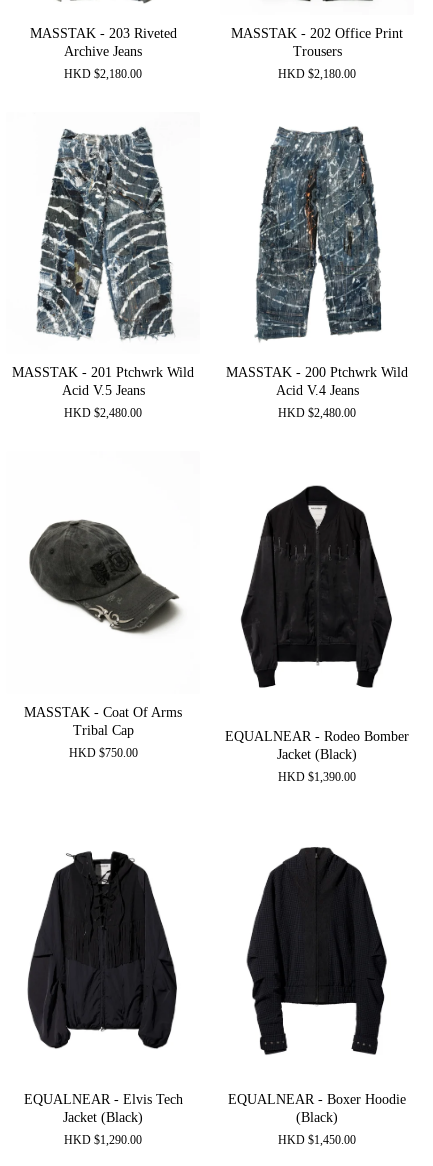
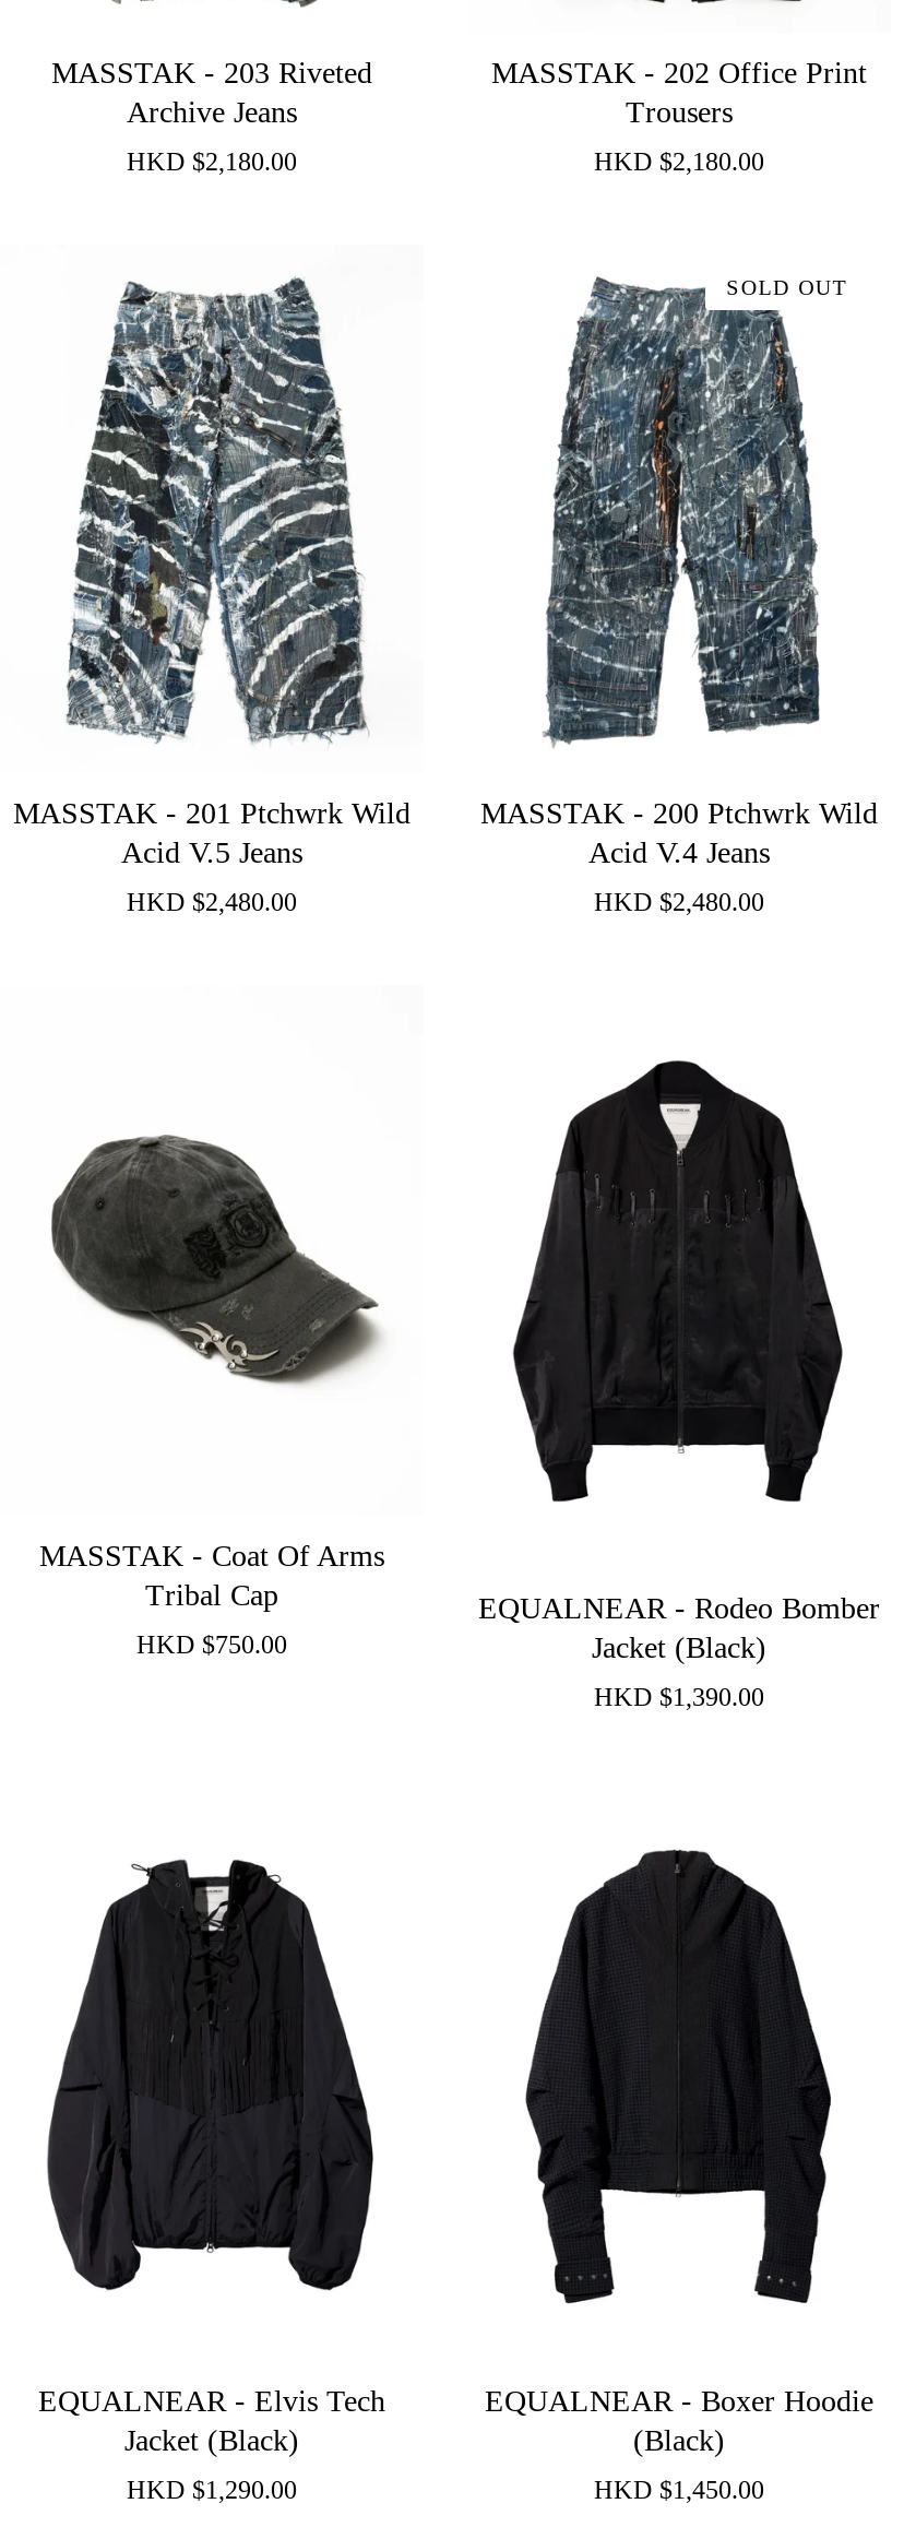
none -> [726,275,847,299] SOLD OUT

